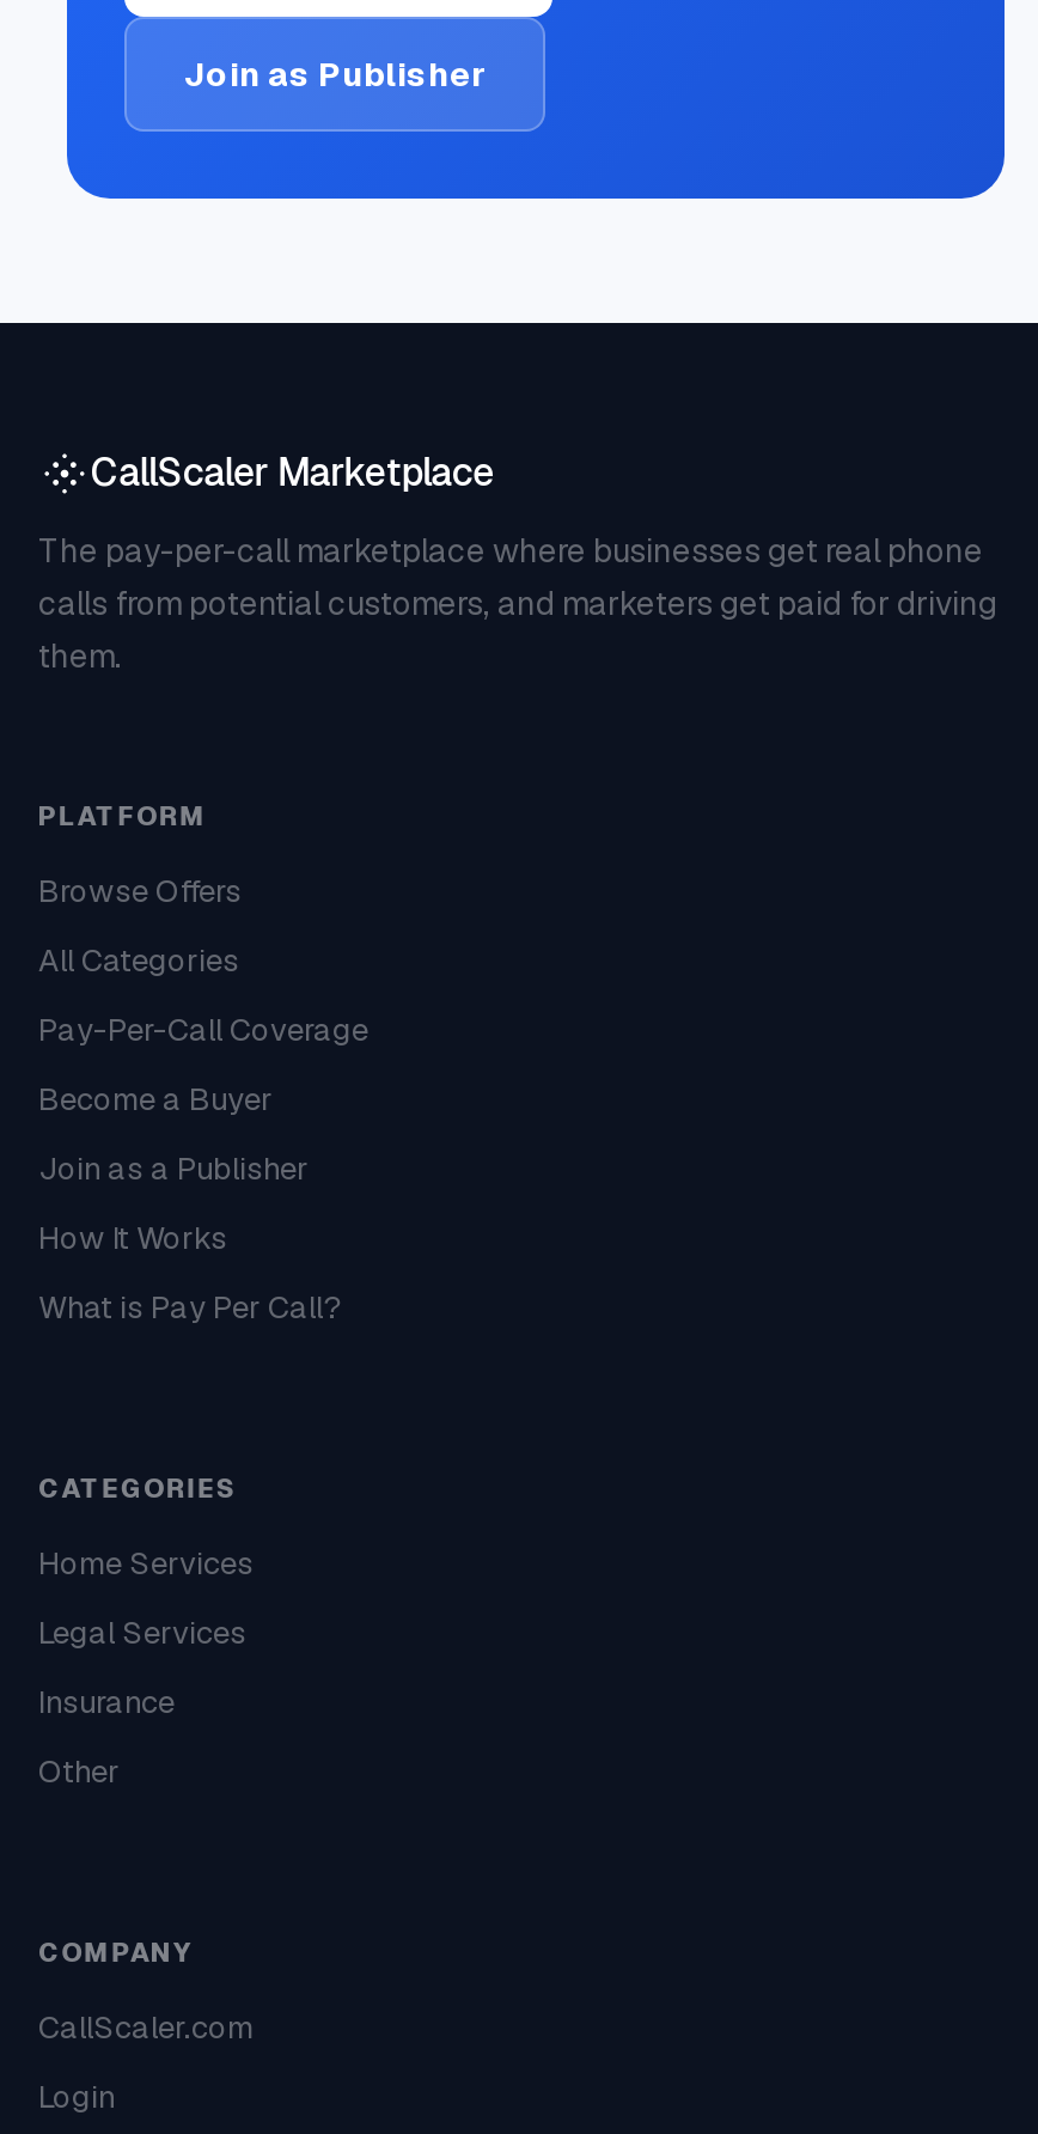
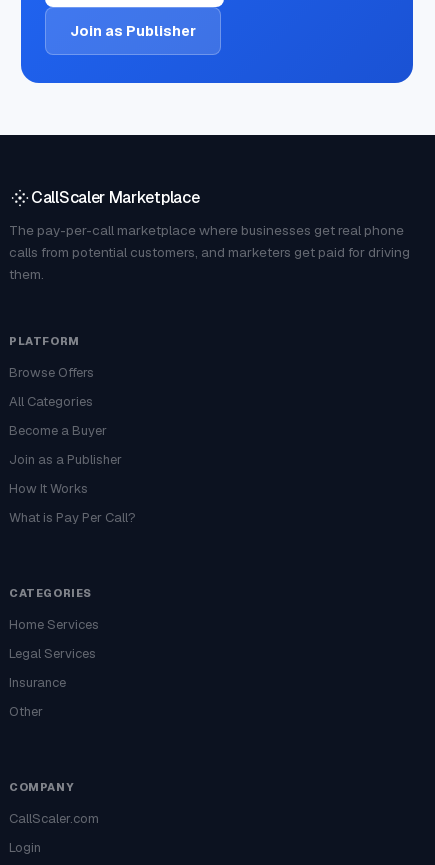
[38,1010,368,1050] Pay-Per-Call Coverage -> none

